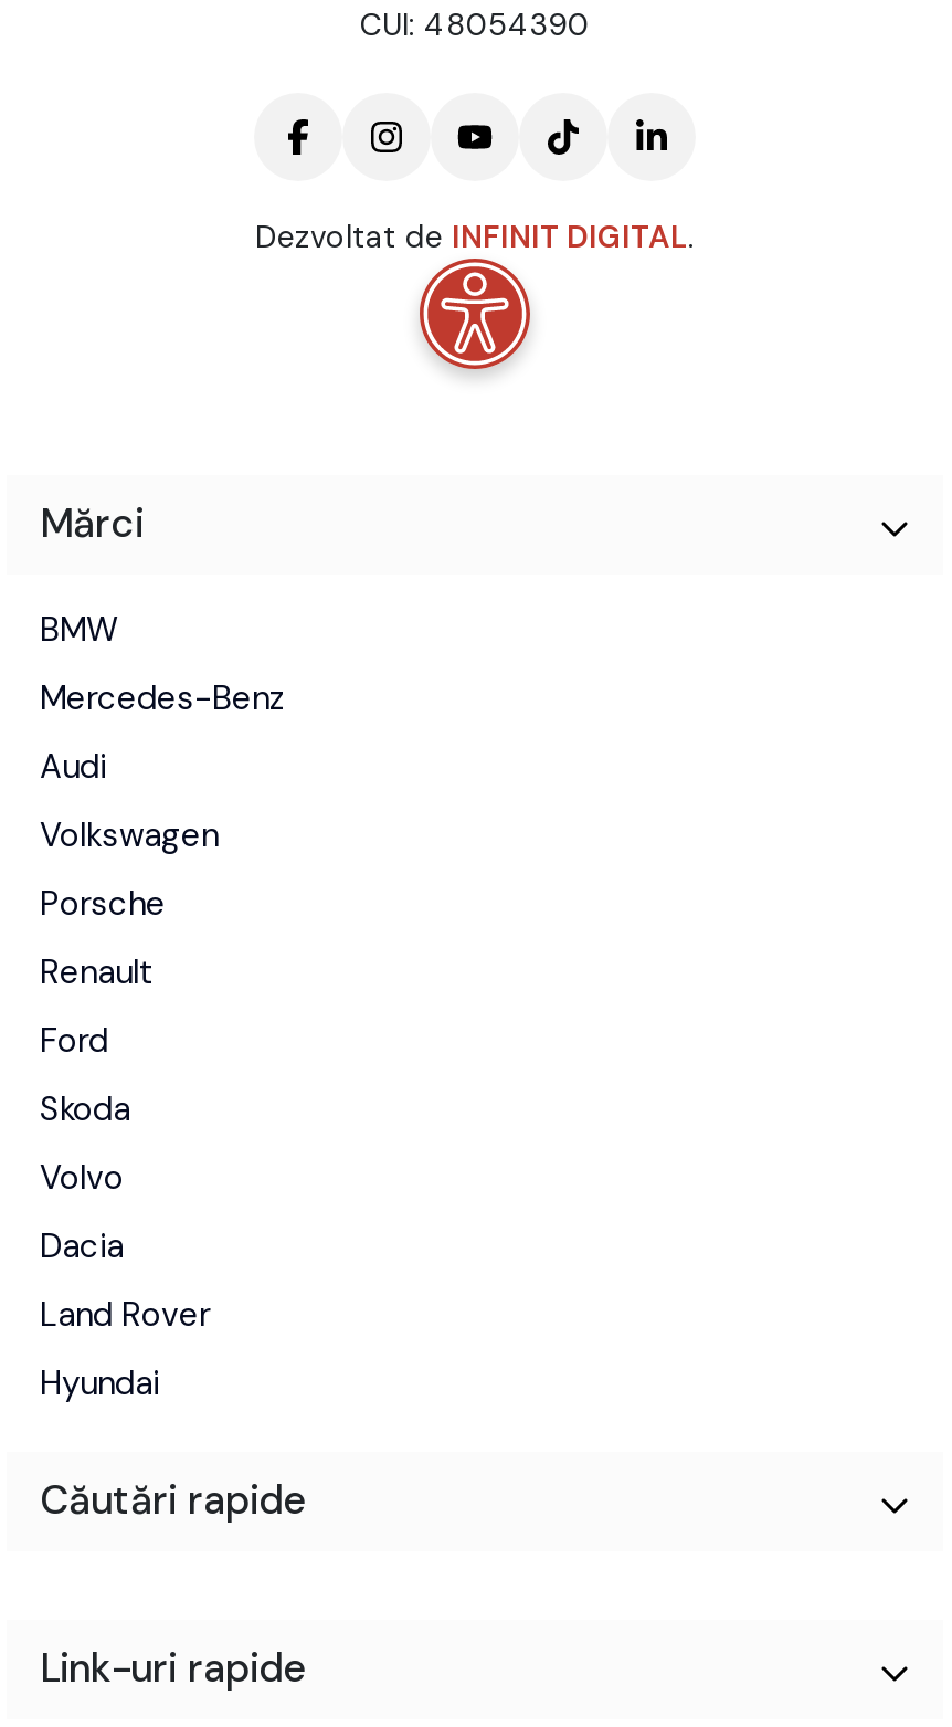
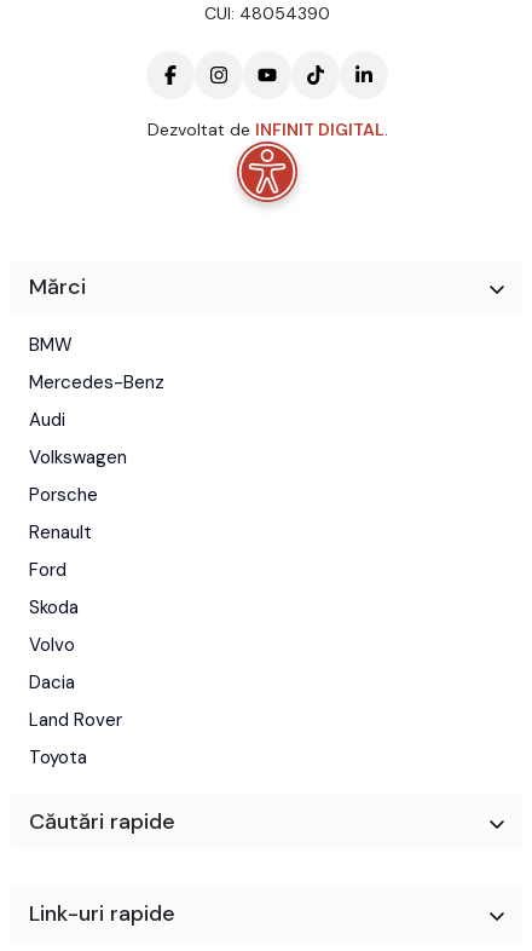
[40,1361,159,1405] Hyundai -> [29,745,87,770] Toyota

